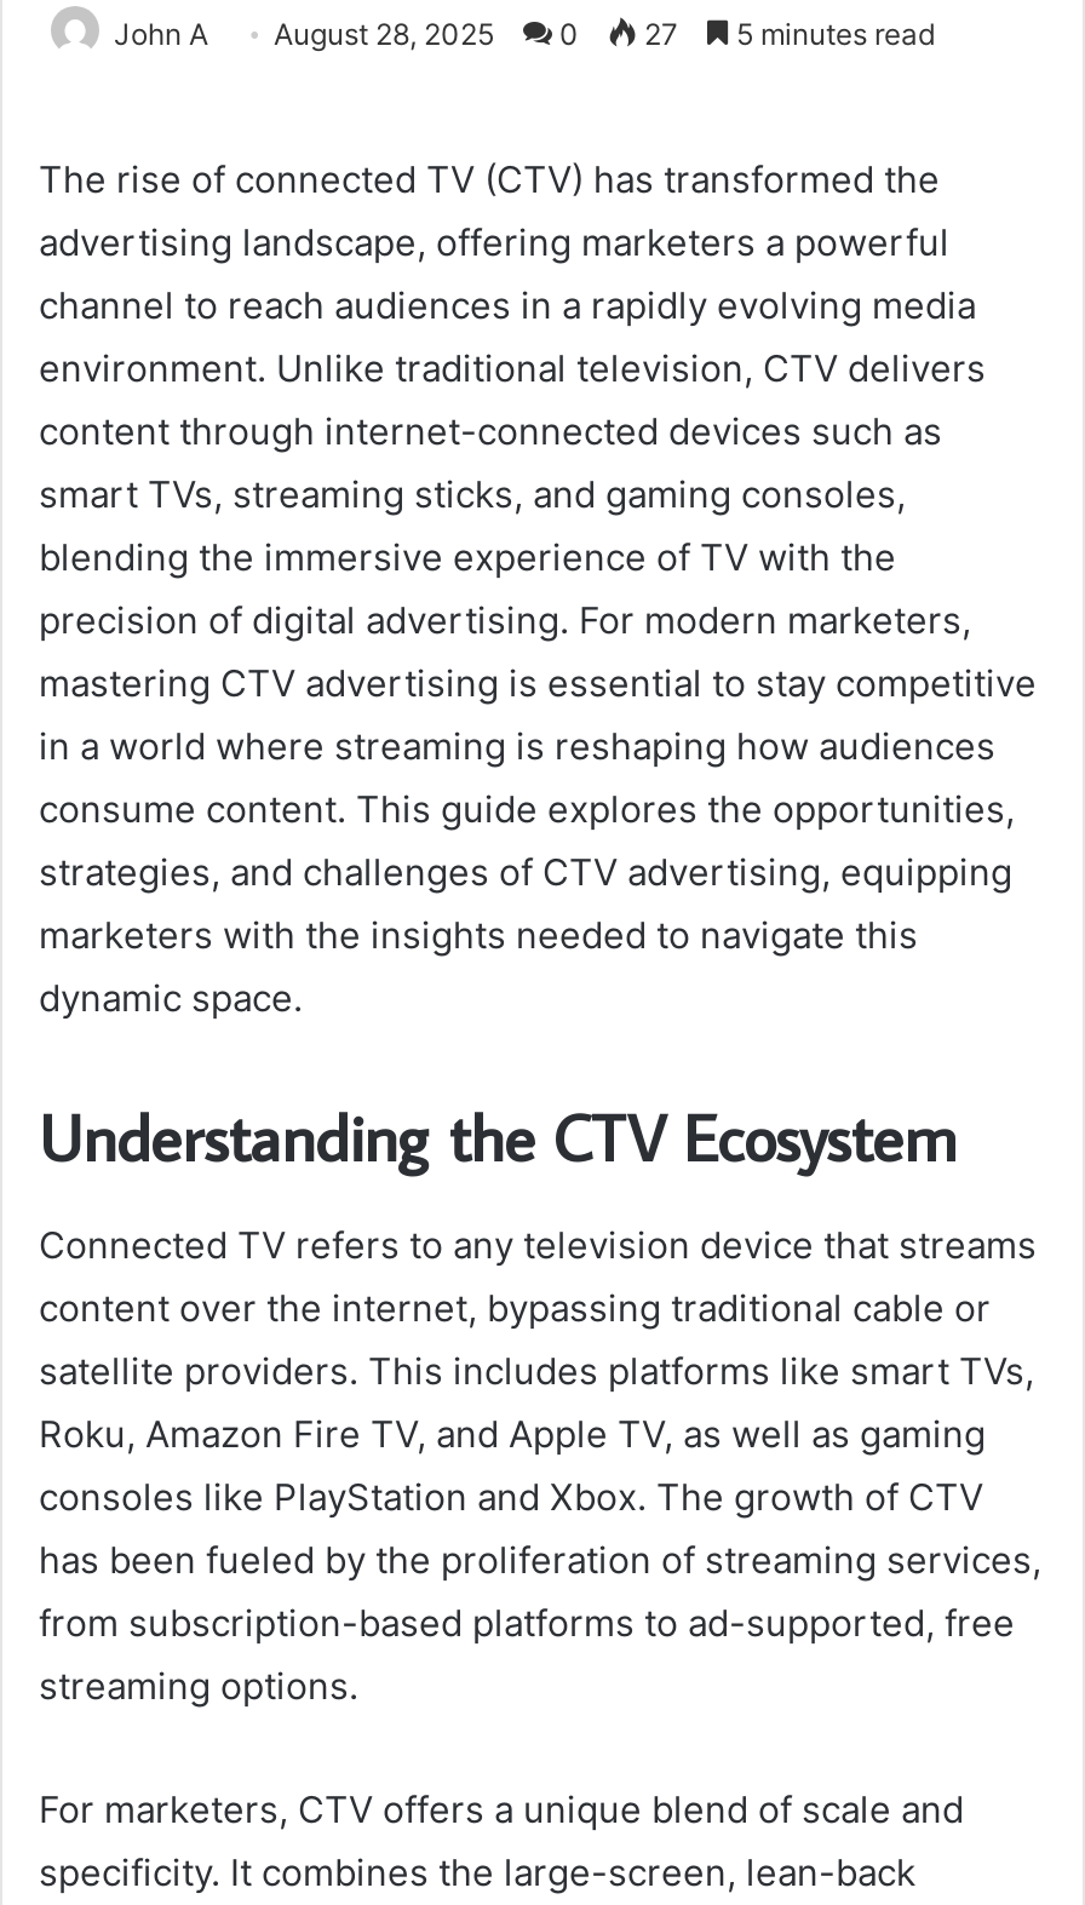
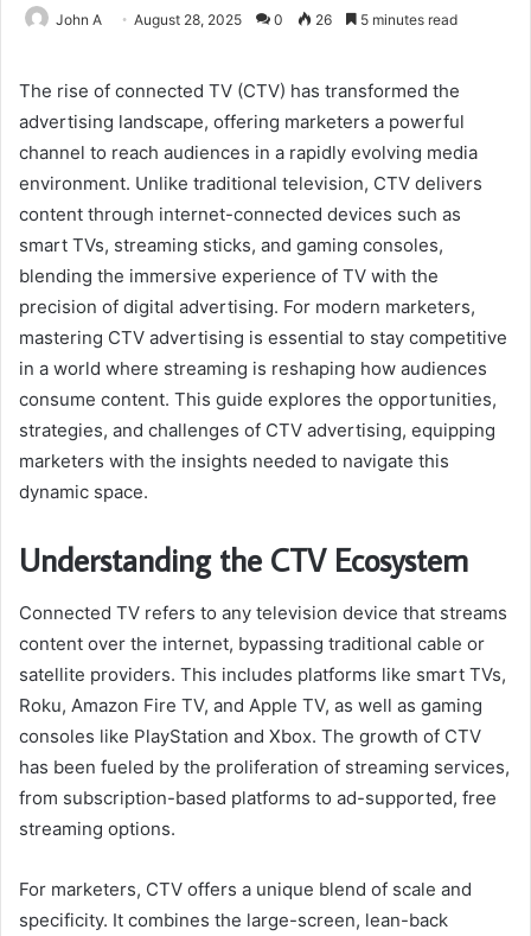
[114,16,935,52] John A August 28, 2025 0 27 5 minutes read -> [56,11,458,29] John A August 28, 2025 0 26 5 minutes read

